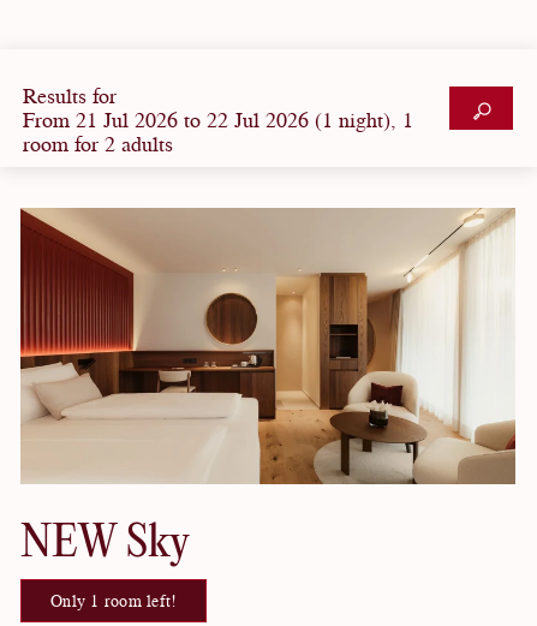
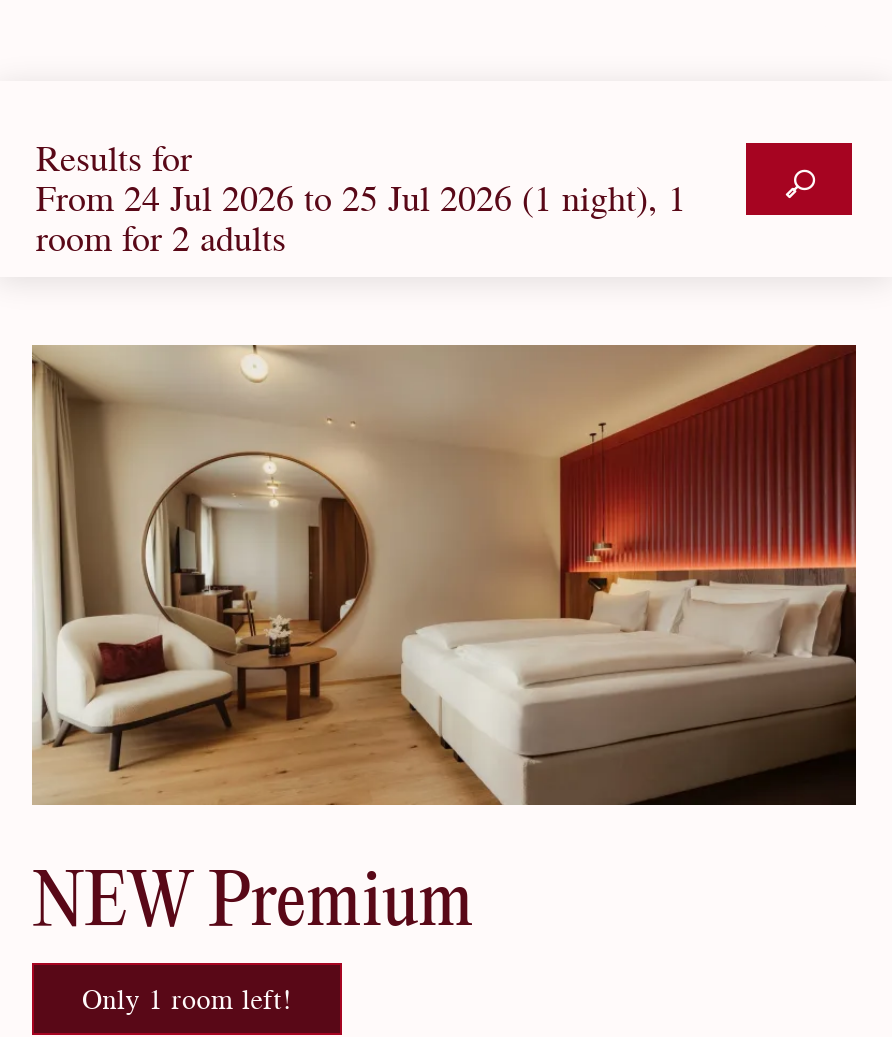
[23,105,413,133] From 21 Jul 2026 to 22 Jul 2026 (1 night), 1 -> [36,173,686,221] From 24 Jul 2026 to 25 Jul 2026 (1 night), 1
[19,208,517,566] [image] | NEW Sky -> [30,343,858,941] [image] | NEW Premium

